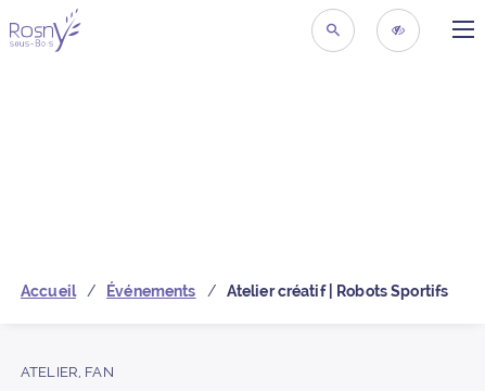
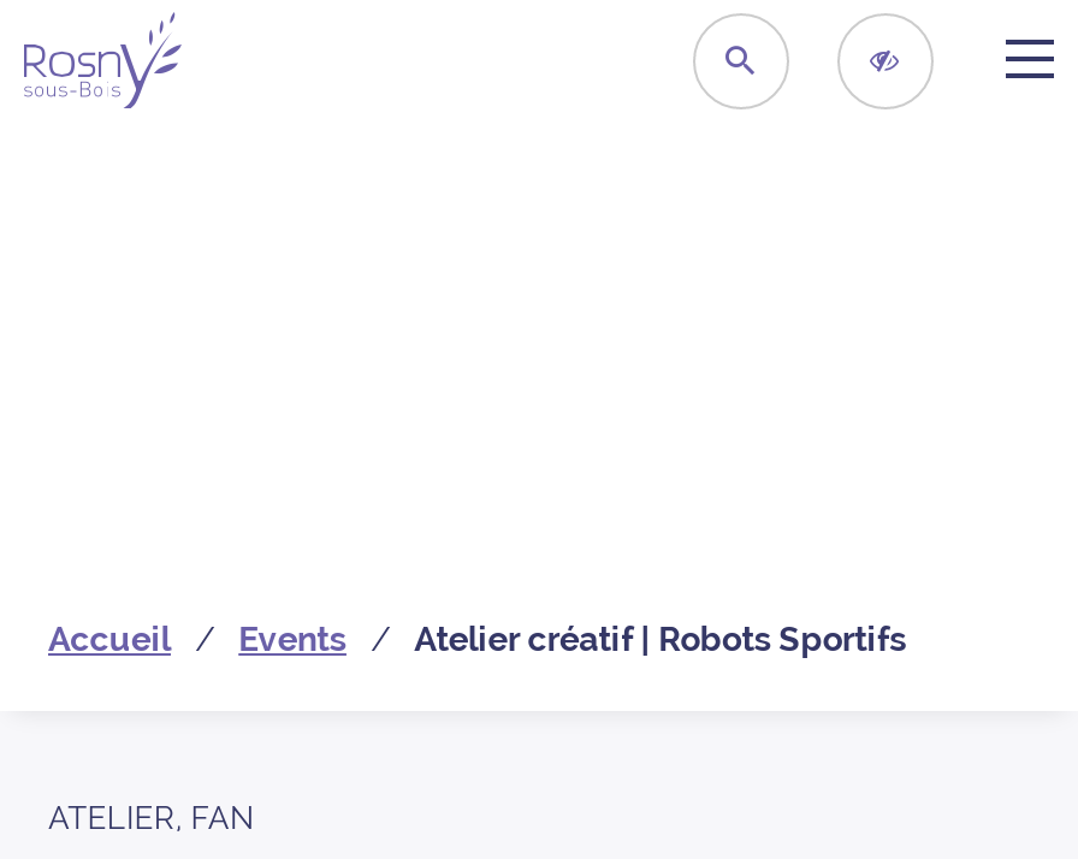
[106,282,196,300] Événements -> [238,620,346,658] Events

